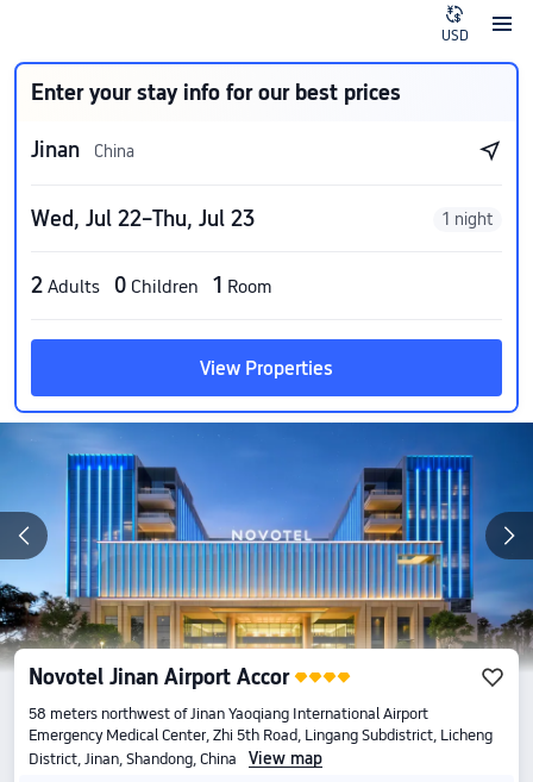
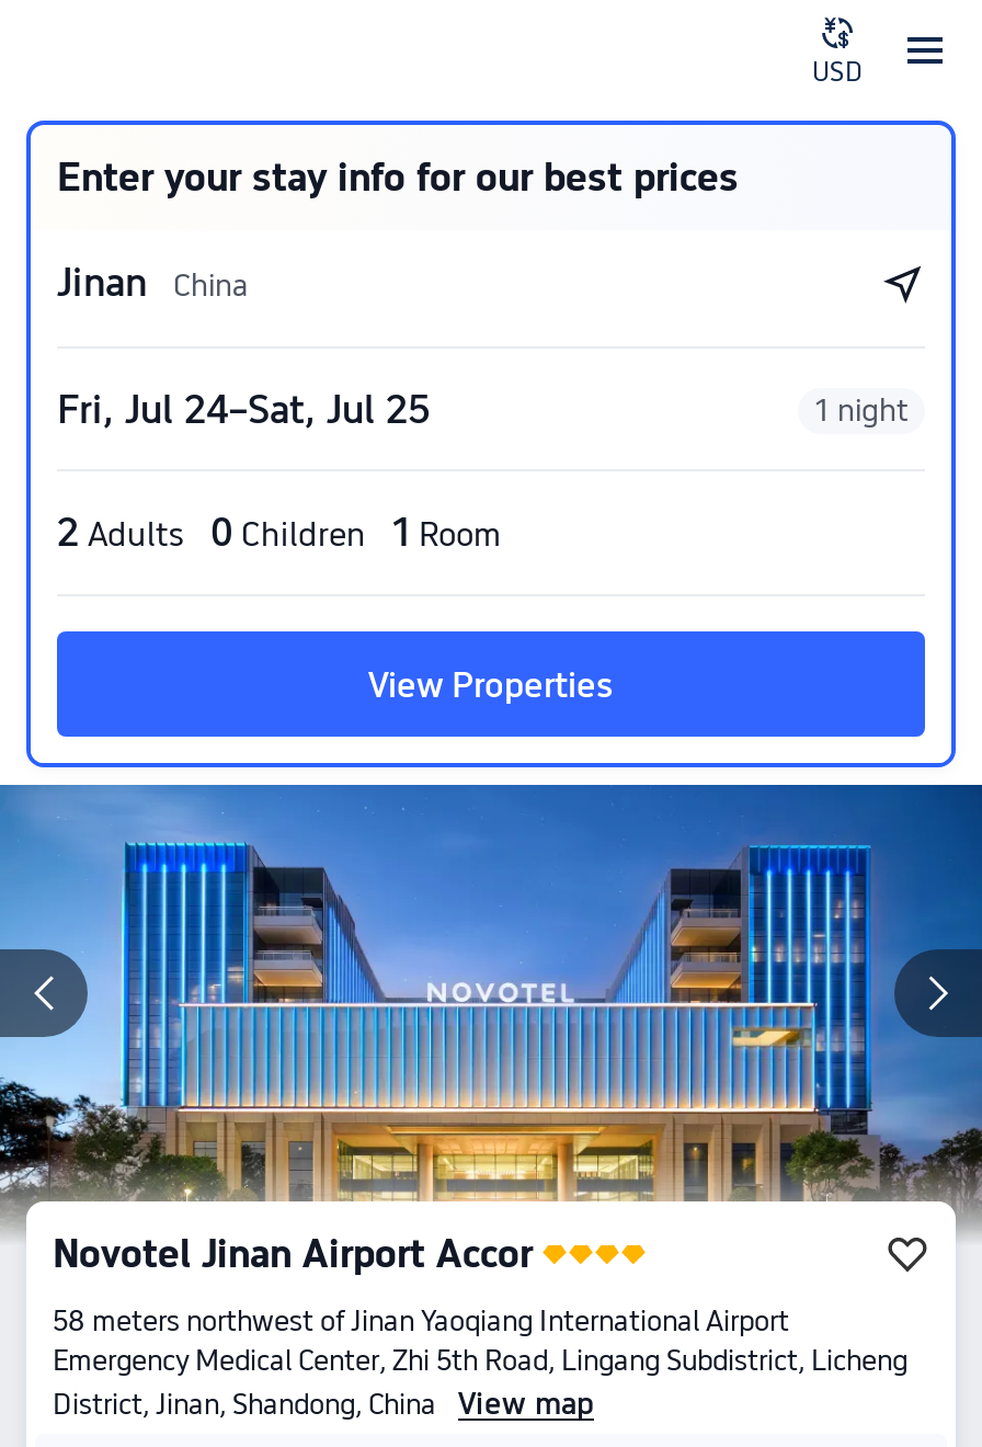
[31,206,255,231] Wed, Jul 22–Thu, Jul 23 -> [57,386,430,432] Fri, Jul 24–Sat, Jul 25

